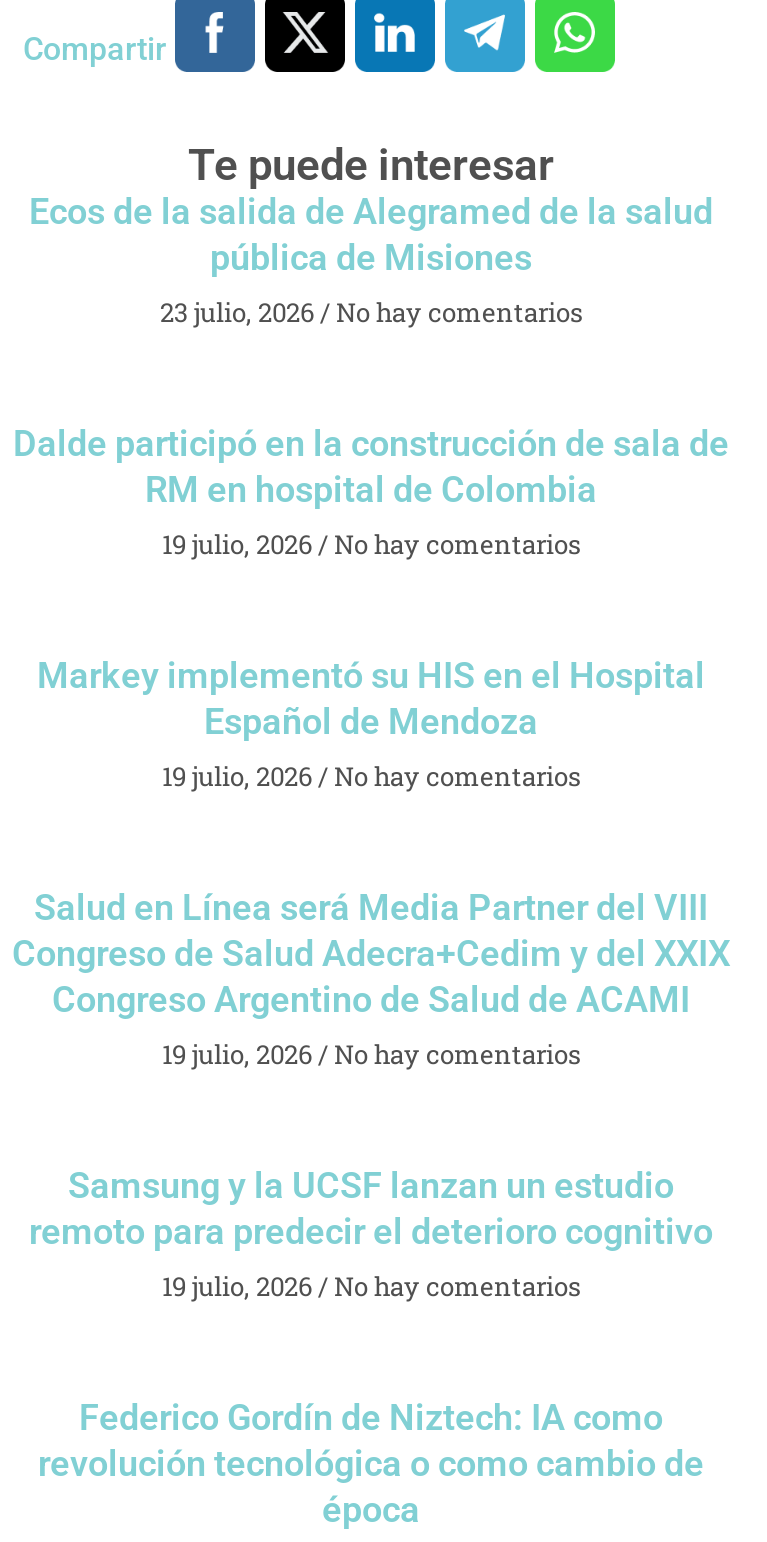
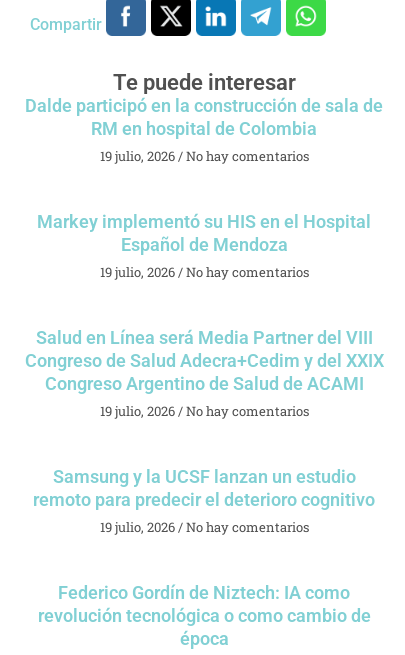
[29,190,713,330] Ecos de la salida de Alegramed de la salud | pública de Misiones | 23 julio, 2026 No hay comentarios -> none

